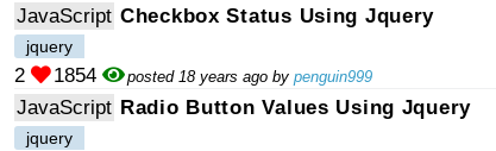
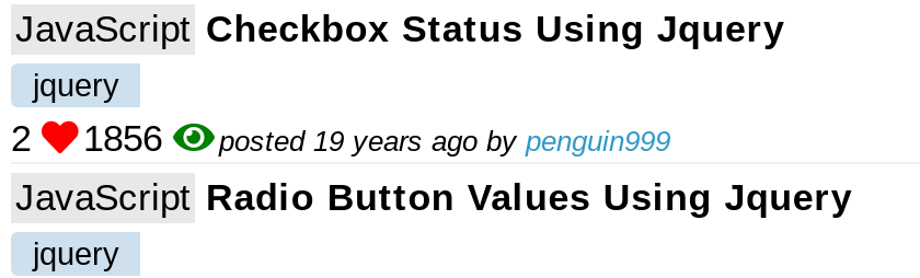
[54,64,102,86] 1854 -> [83,117,173,159] 1856
[127,67,372,85] posted 18 years ago by penguin999 -> [219,124,670,157] posted 19 years ago by penguin999

